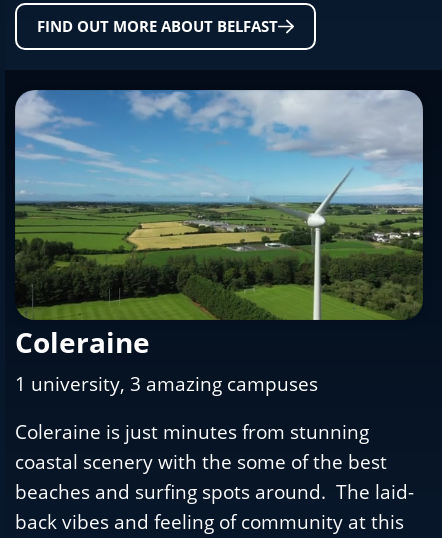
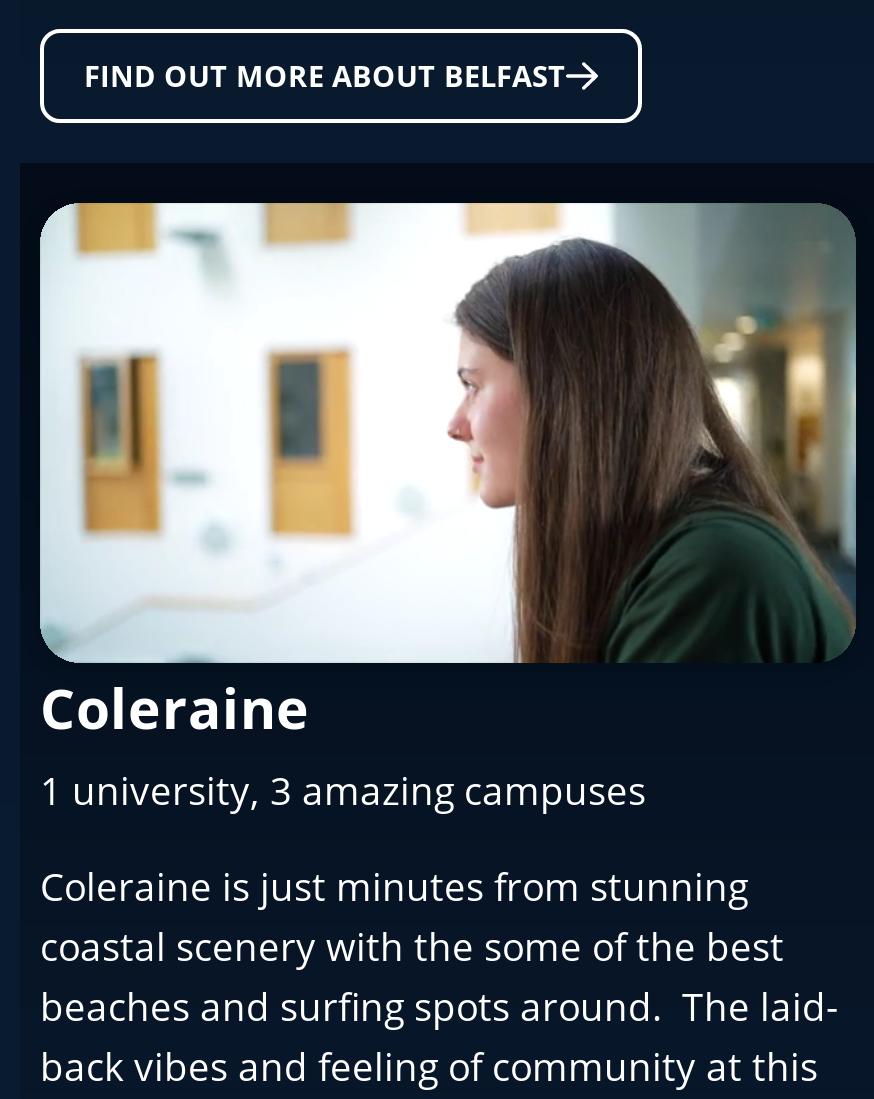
[14,89,423,321] [image] -> [38,201,858,665] [image]

